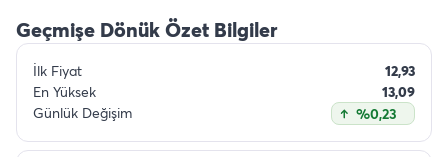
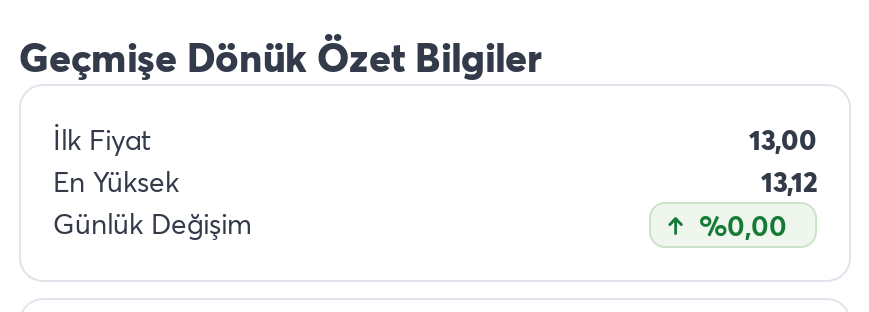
[385,61,415,80] 12,93 -> [749,120,817,158] 13,00
[382,82,415,101] 13,09 -> [761,162,817,200] 13,12
[356,104,397,123] %0,23 -> [699,206,787,244] %0,00

